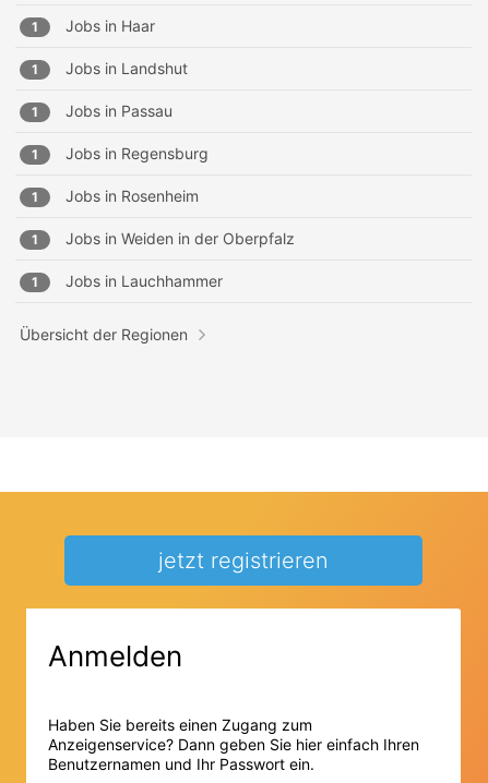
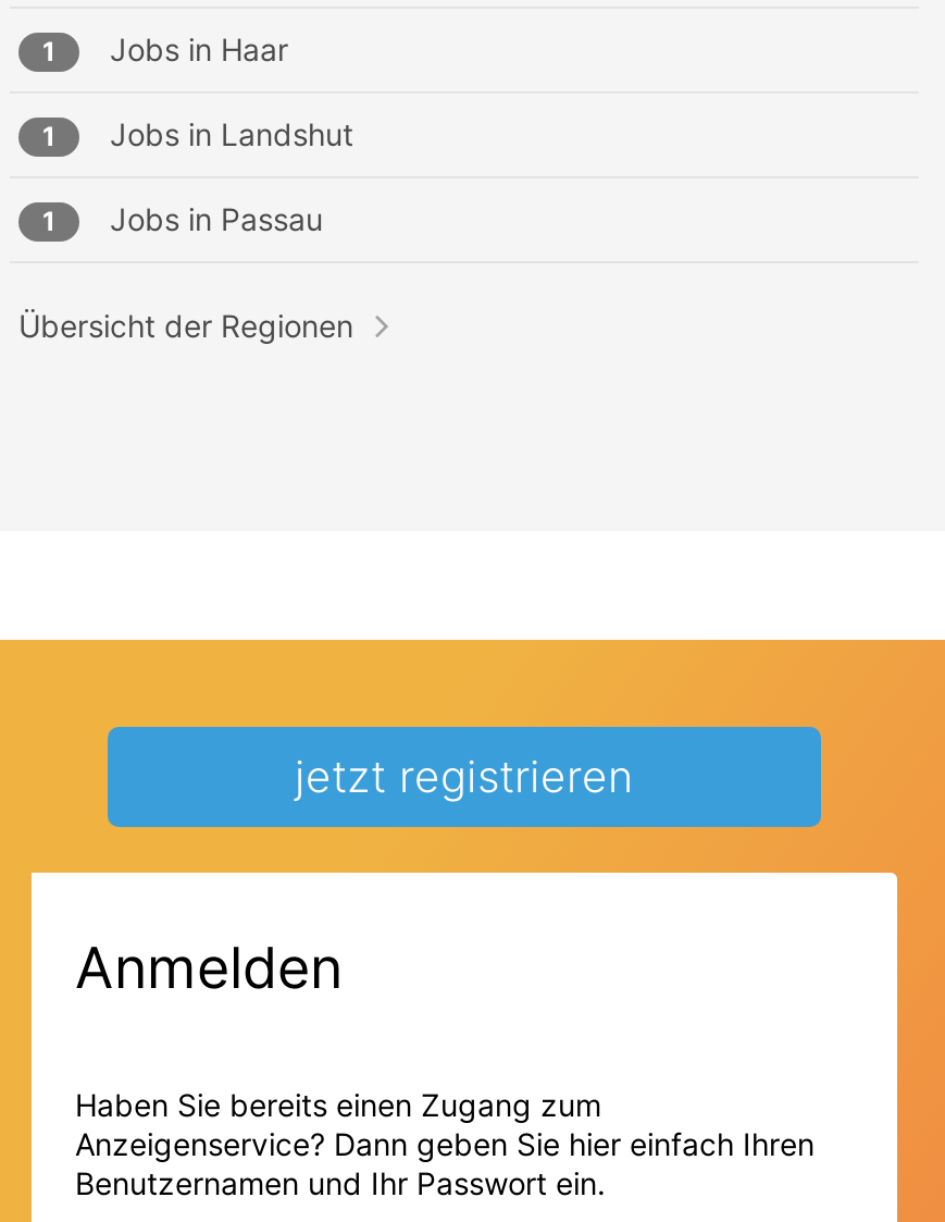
[32,144,295,290] 1 | Jobs in Regensburg | 1 | Jobs in Rosenheim | 1 | Jobs in Weiden in der Oberpfalz | 1 | Jobs in Lauchhammer -> none

